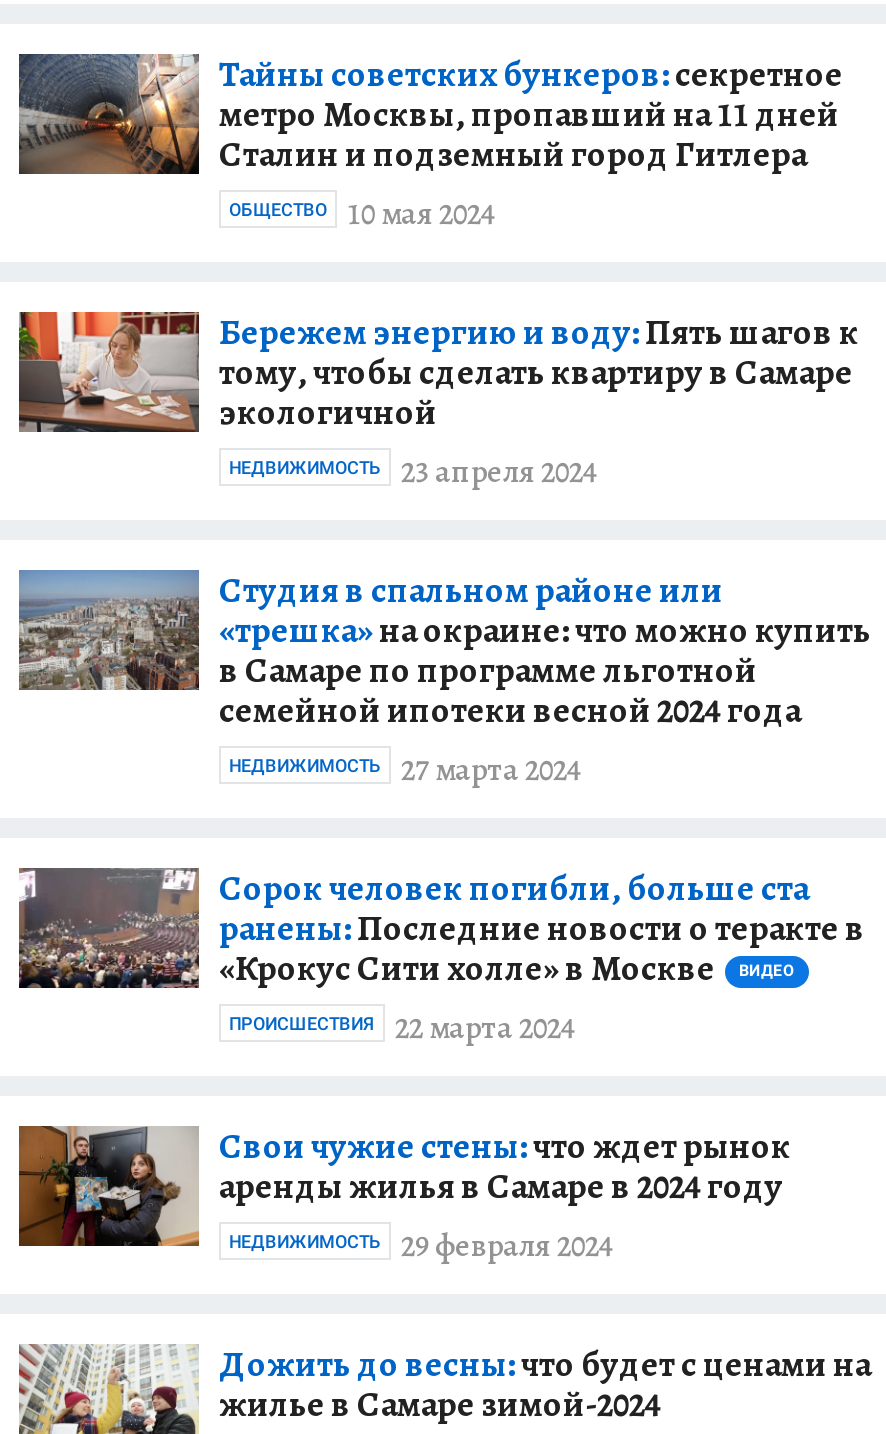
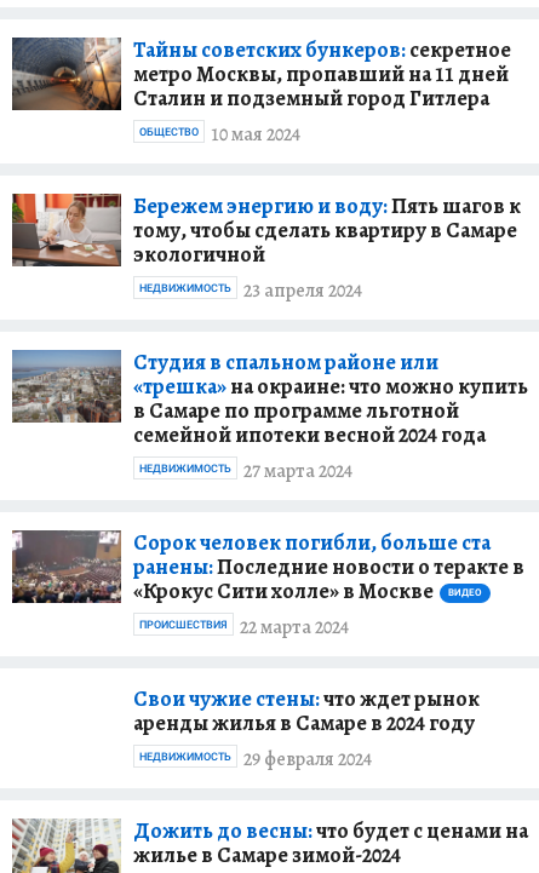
[17,1124,201,1248] [image] -> none

